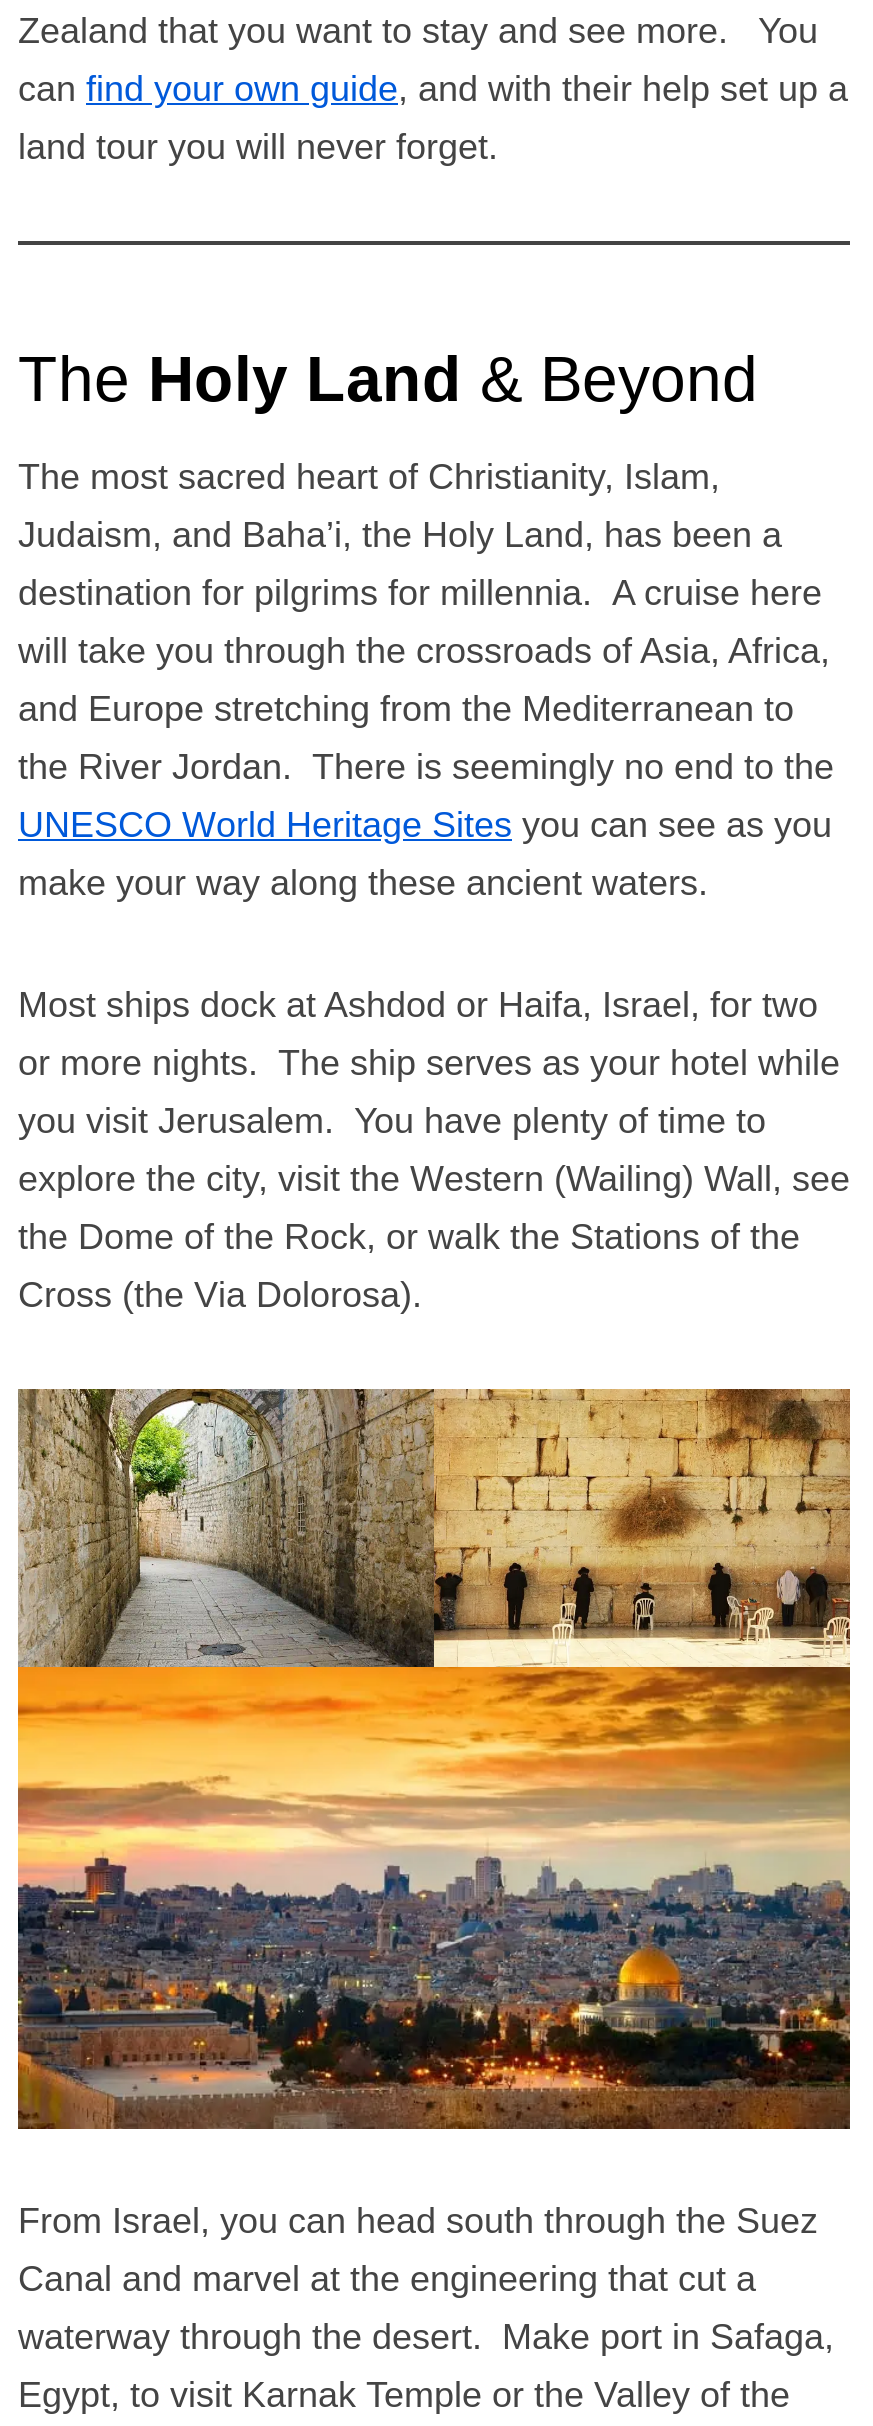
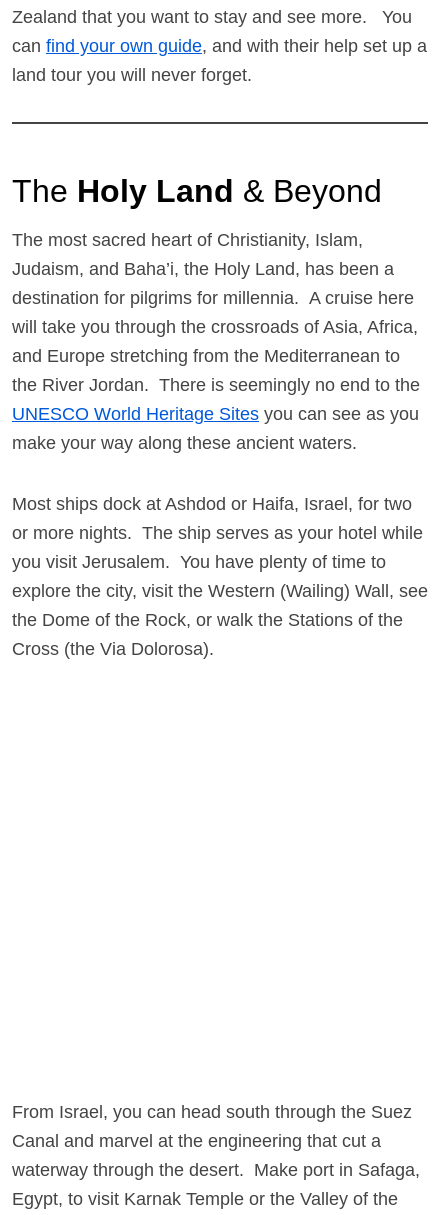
[16,1387,852,2131] [image] -> none

